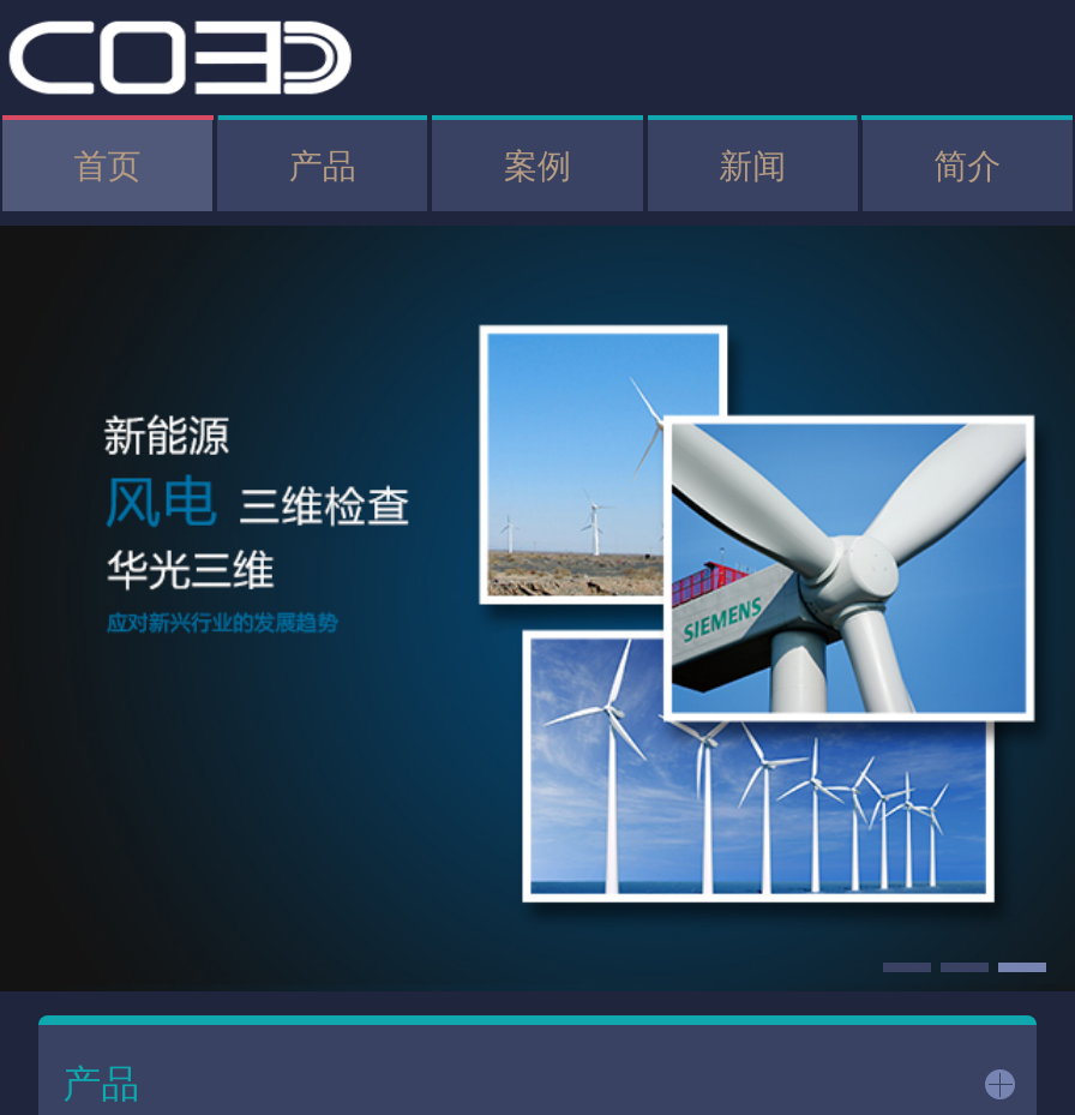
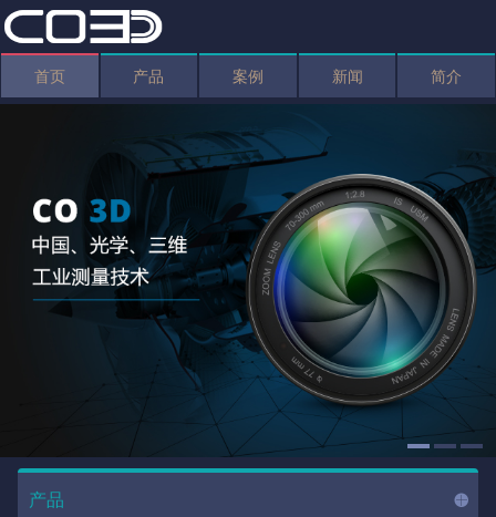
[70,322,1068,910] [image] -> [31,131,493,416] [image]

